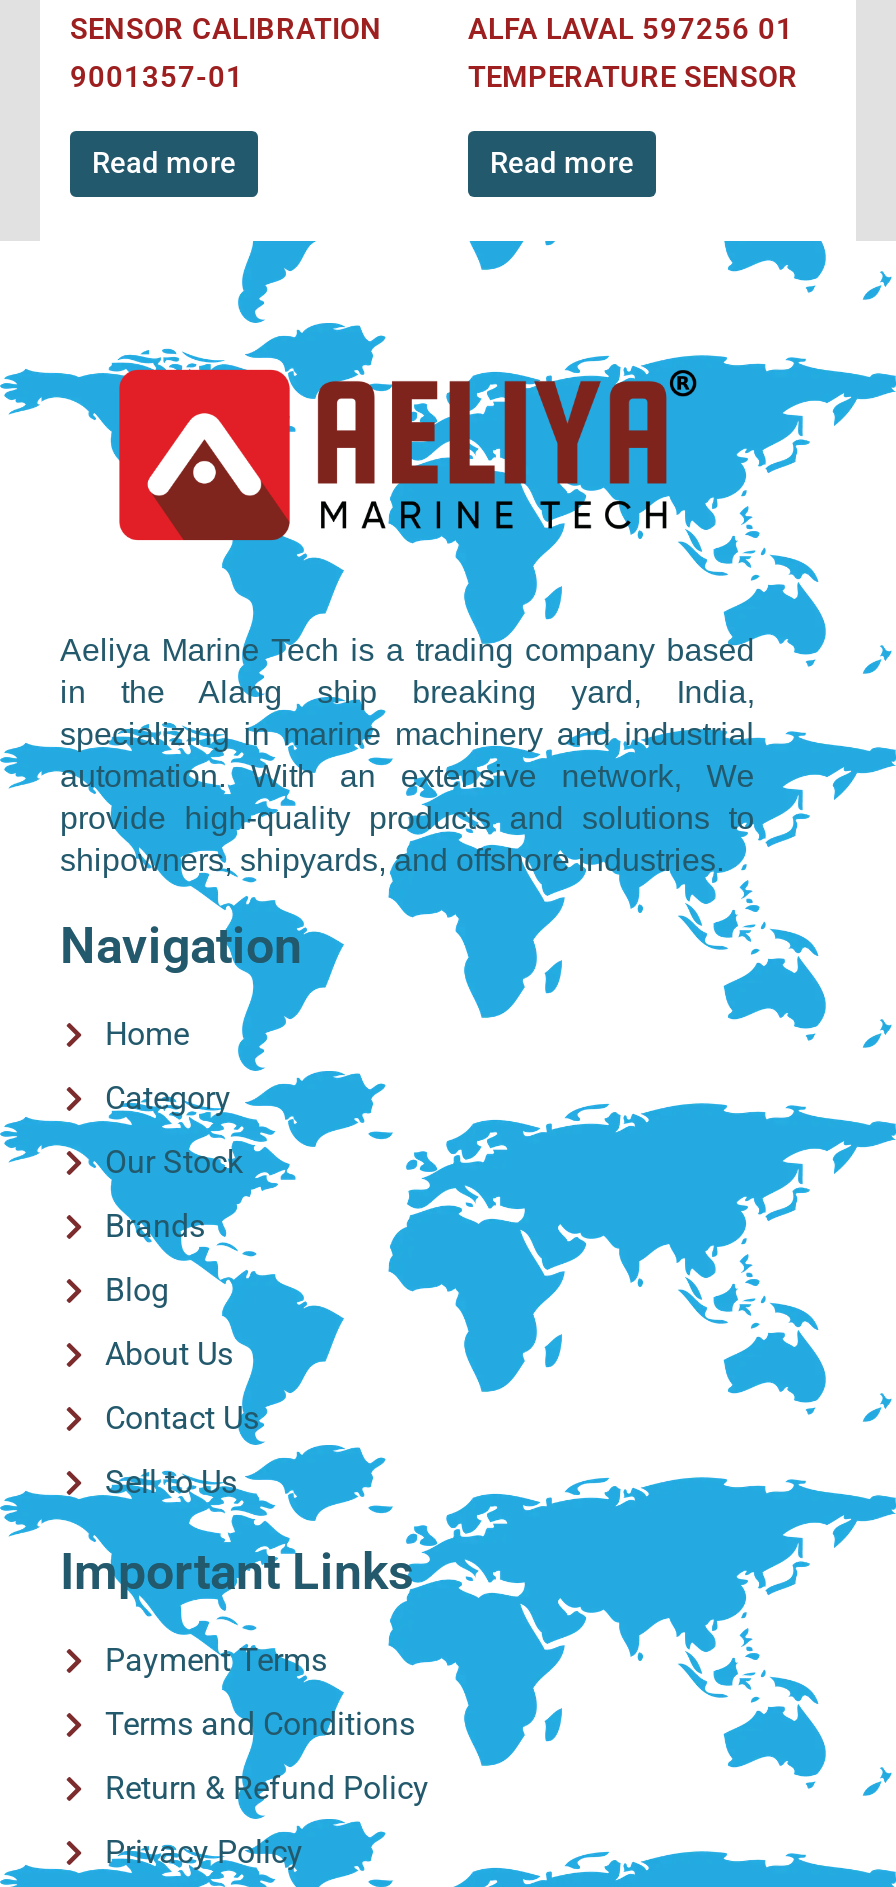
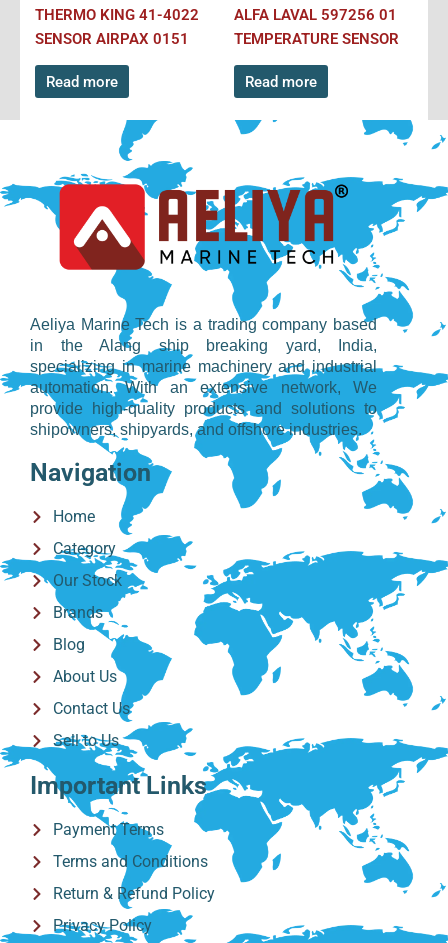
[70,12,382,96] SENSOR CALIBRATION | 9001357-01 -> [35,6,199,48] THERMO KING 41-4022 | SENSOR AIRPAX 0151

